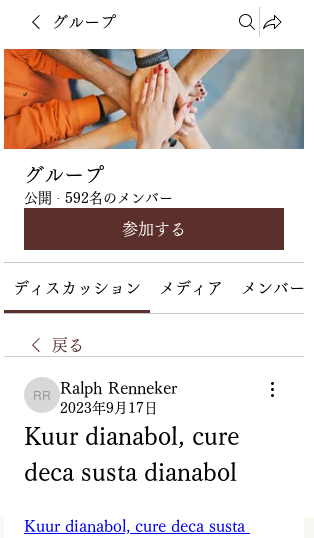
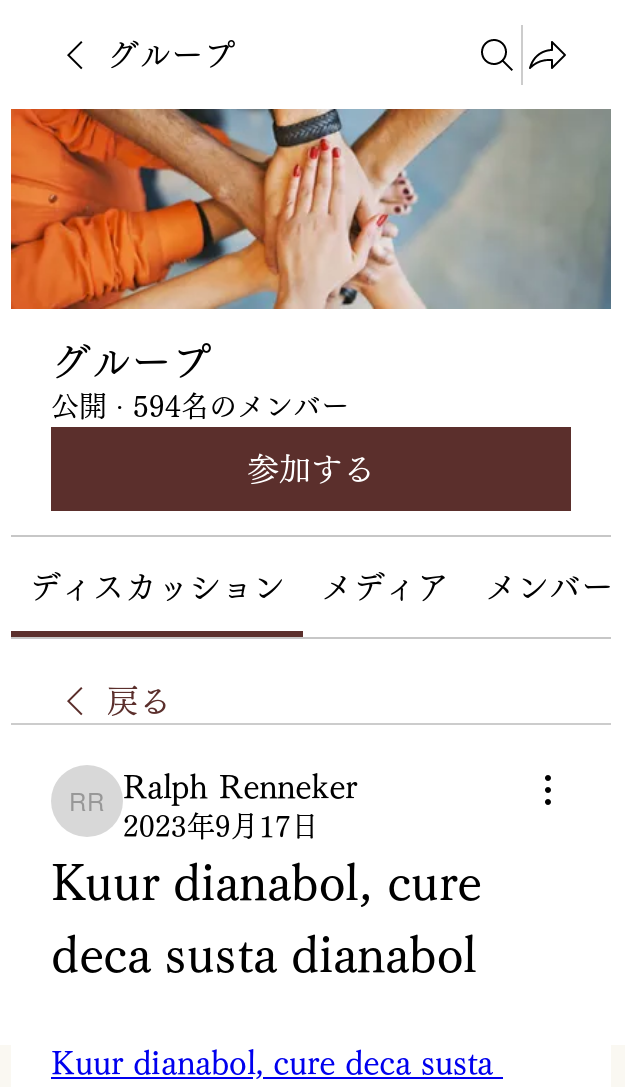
[24,191,173,205] 公開 · 592名のメンバー -> [51,393,349,421] 公開 · 594名のメンバー

